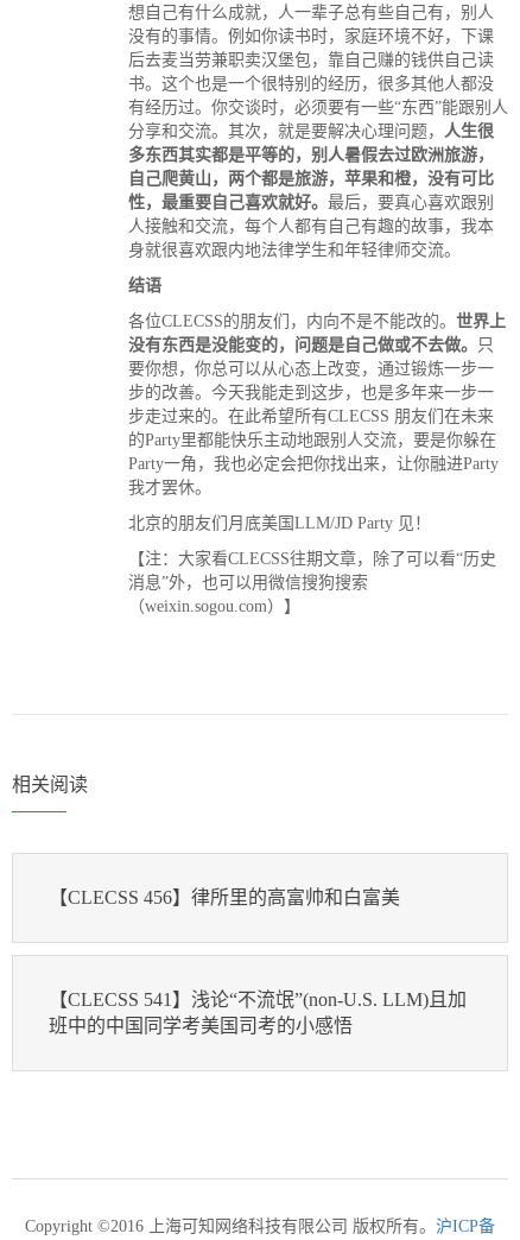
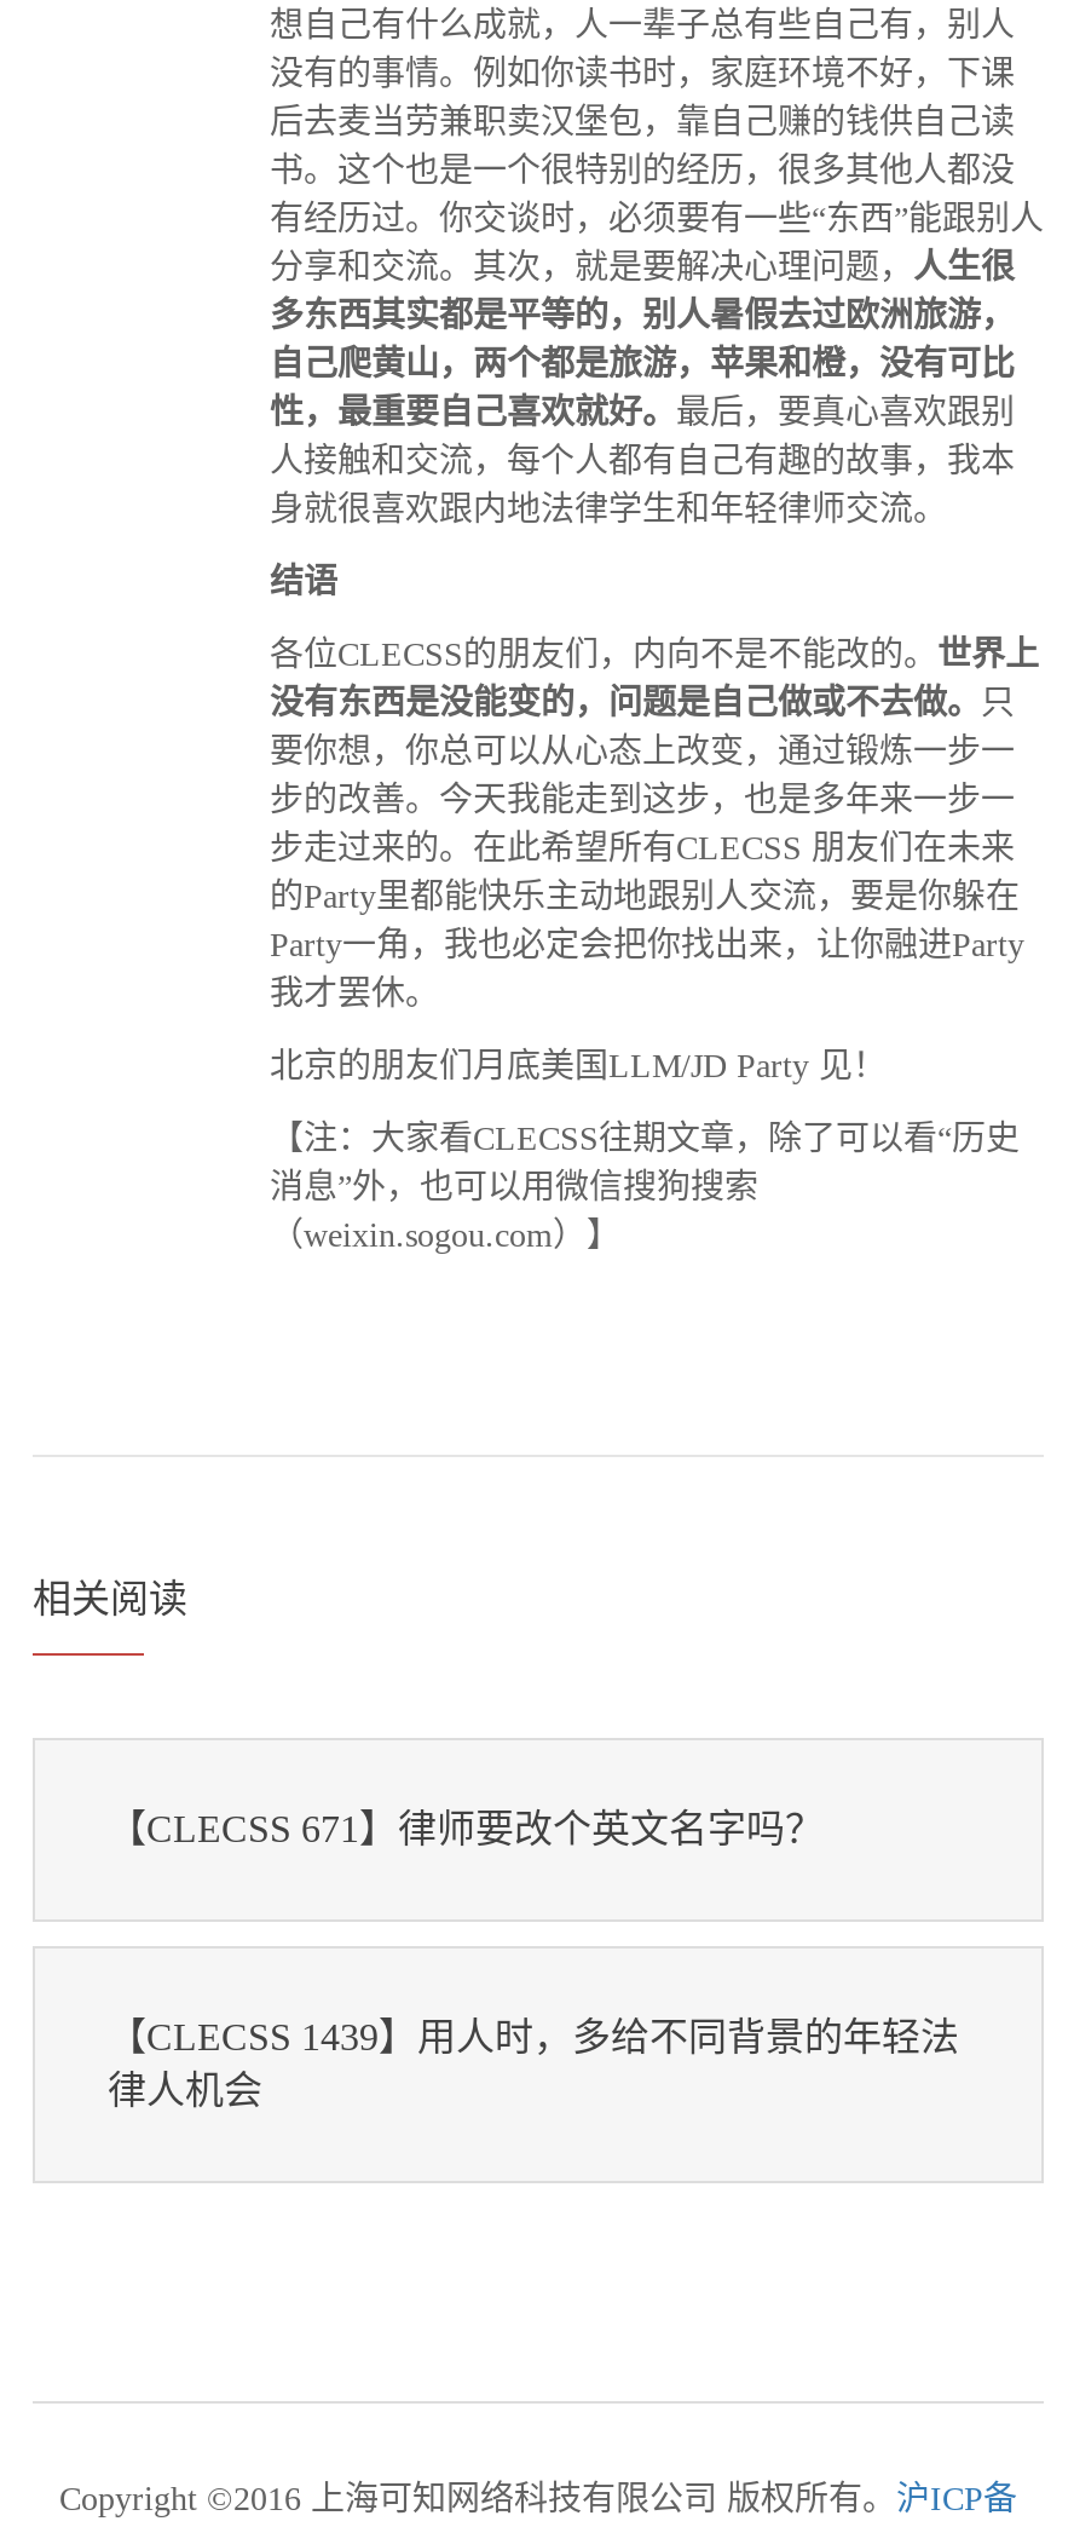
[49,887,400,907] 【CLECSS 456】律所里的高富帅和白富美 -> [108,1808,824,1849] 【CLECSS 671】律师要改个英文名字吗？
[49,989,467,1036] 【CLECSS 541】浅论“不流氓”(non-U.S. LLM)且加 | 班中的中国同学考美国司考的小感悟 -> [108,2016,959,2111] 【CLECSS 1439】用人时，多给不同背景的年轻法 | 律人机会

